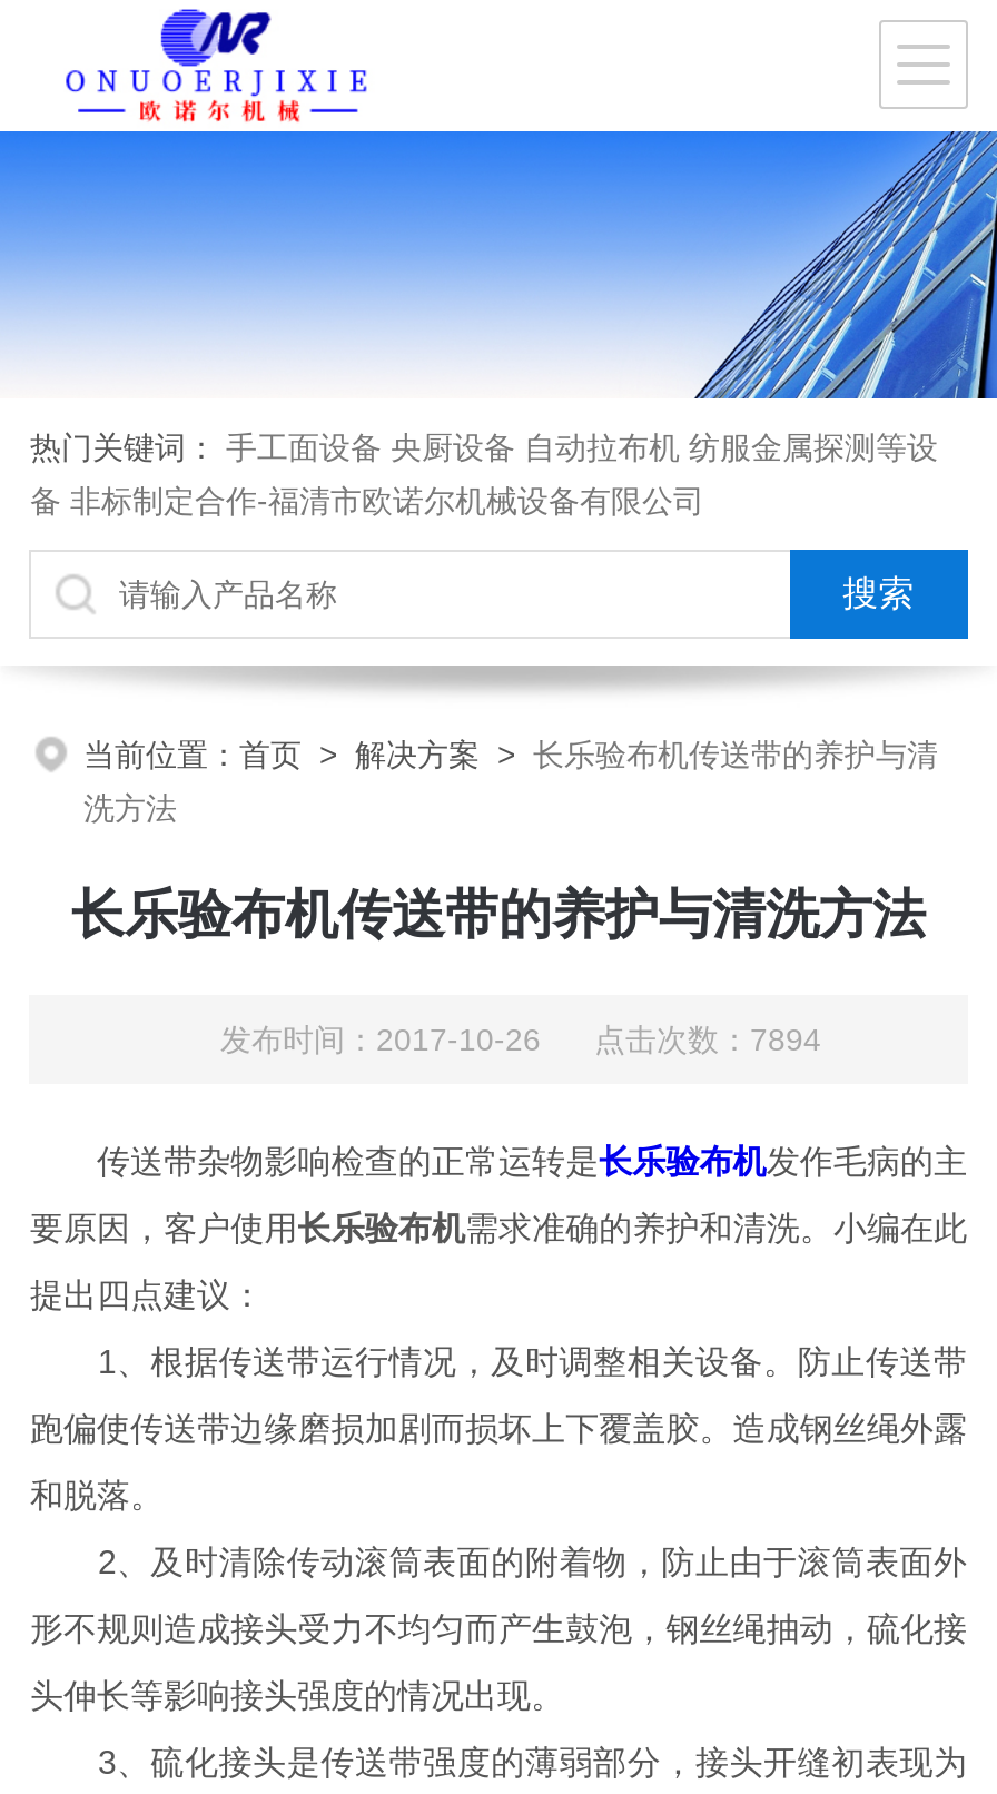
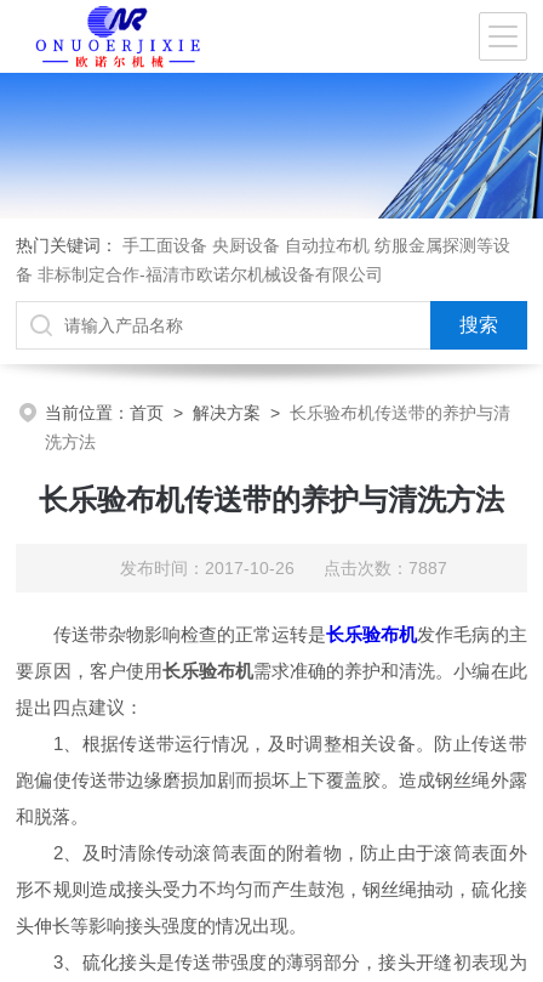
[220,1022,821,1057] 发布时间：2017-10-26 点击次数：7894 -> [120,558,447,578] 发布时间：2017-10-26 点击次数：7887

